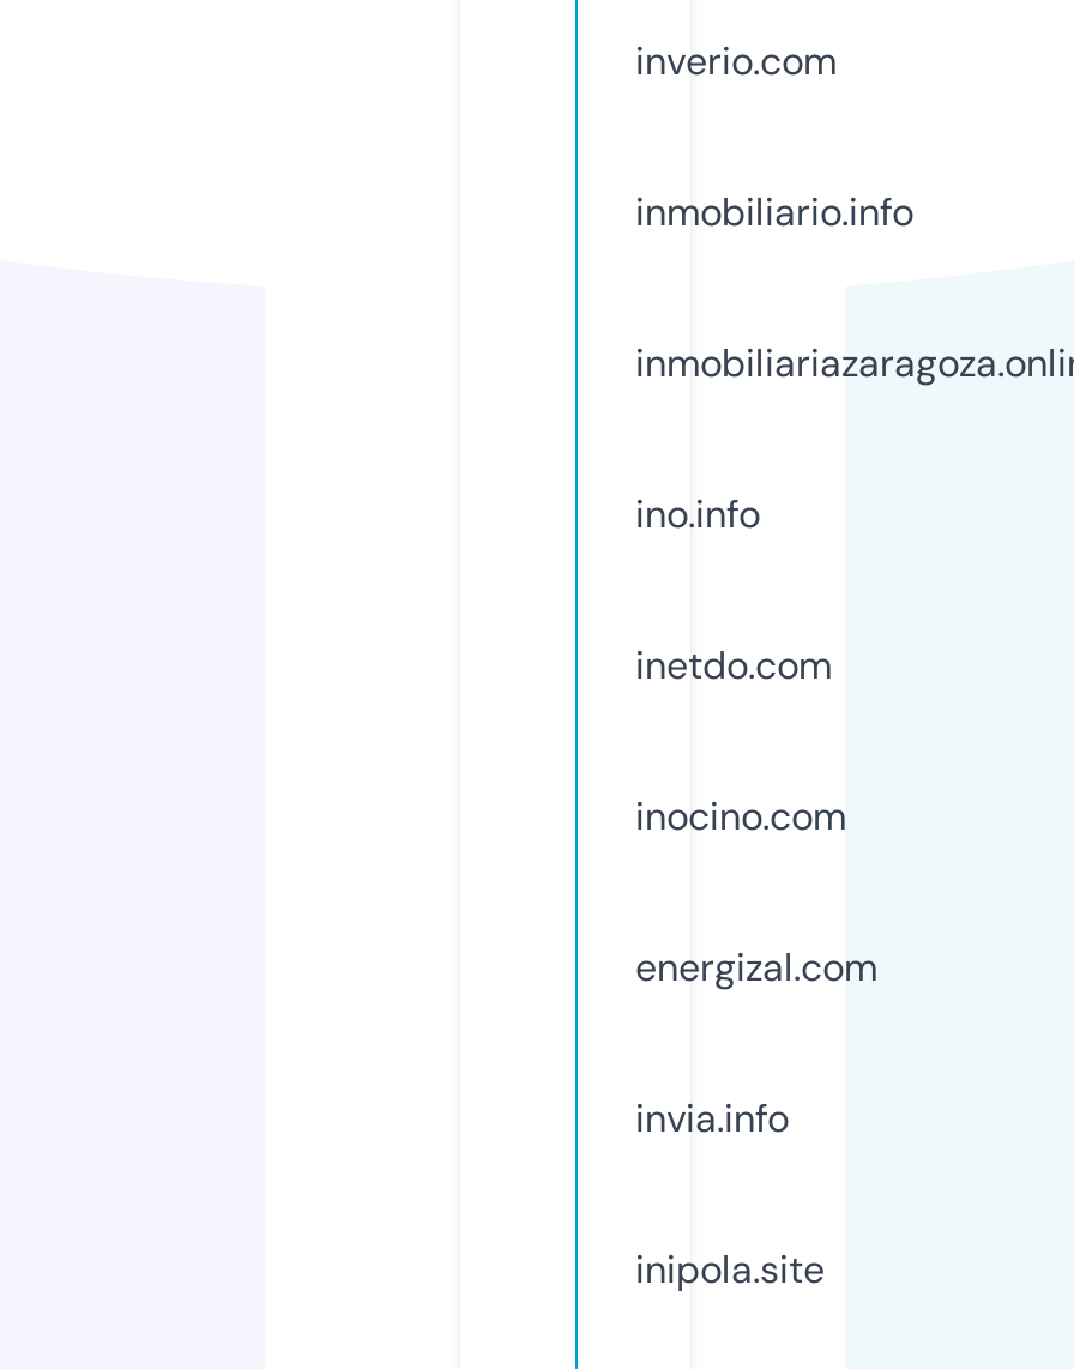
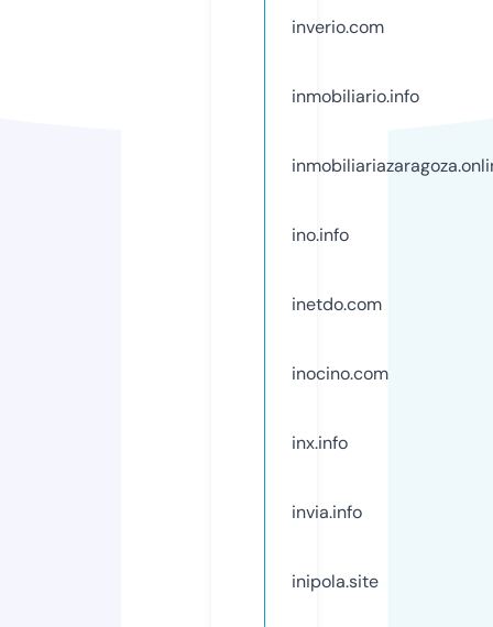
[635,942,877,992] energizal.com -> [292,431,348,454] inx.info

